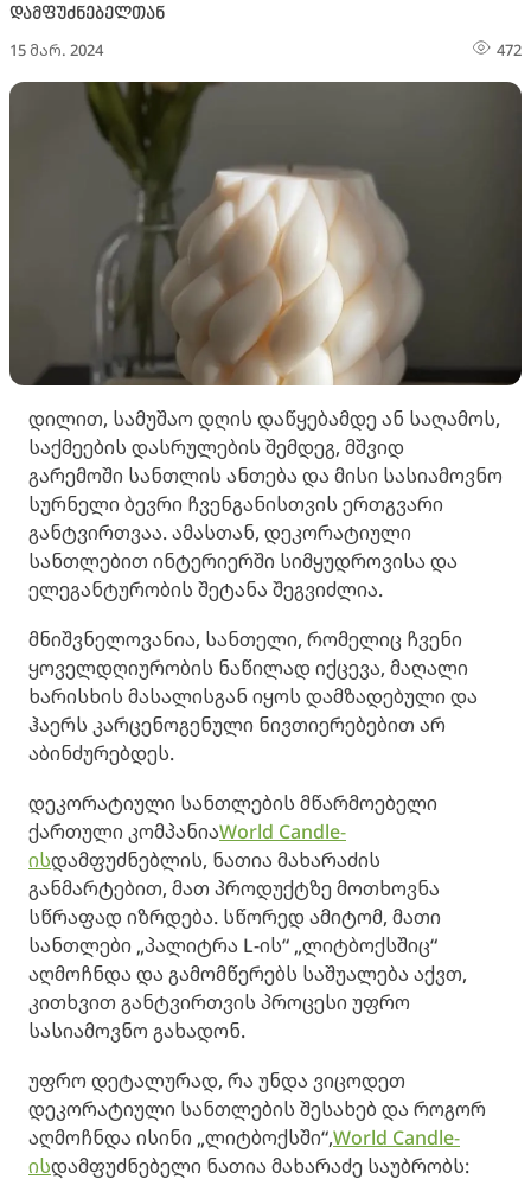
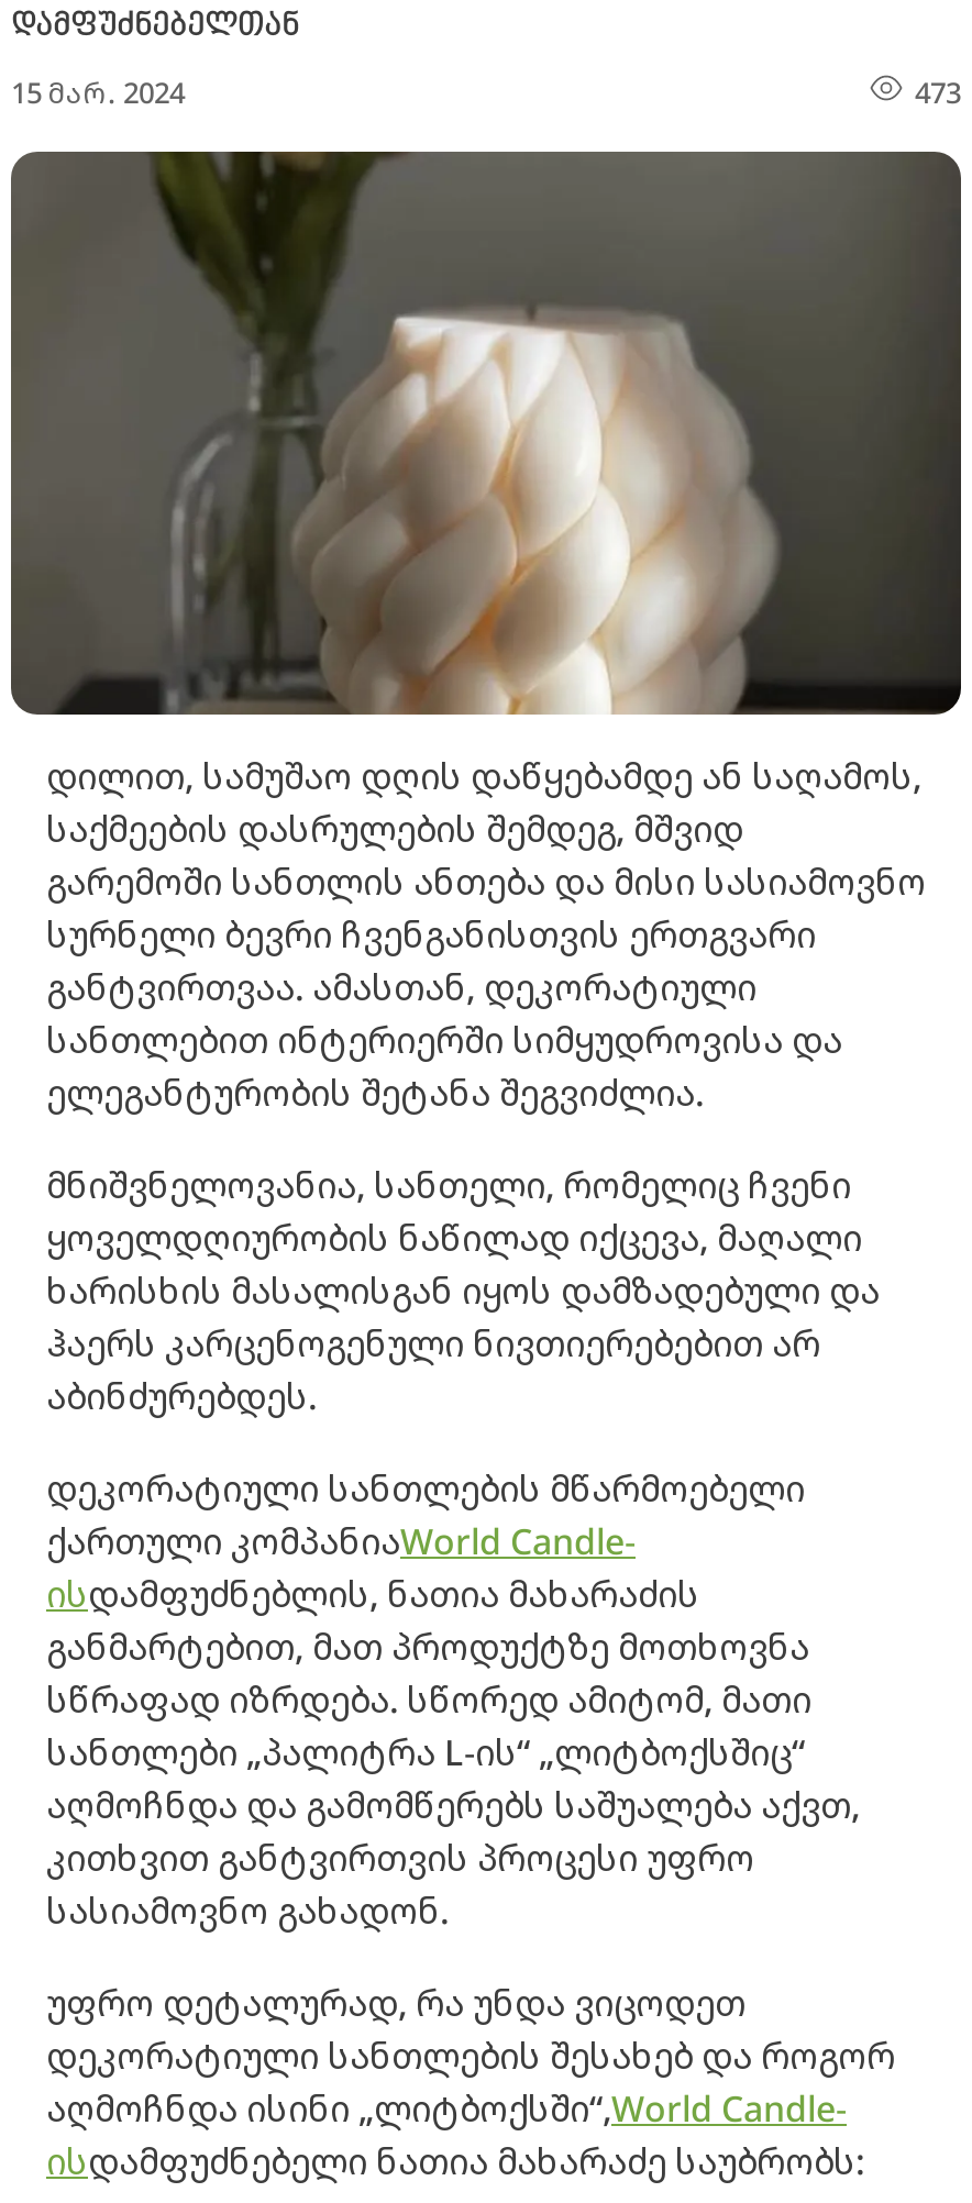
[497,39,522,60] 472 -> [915,73,961,112] 473

